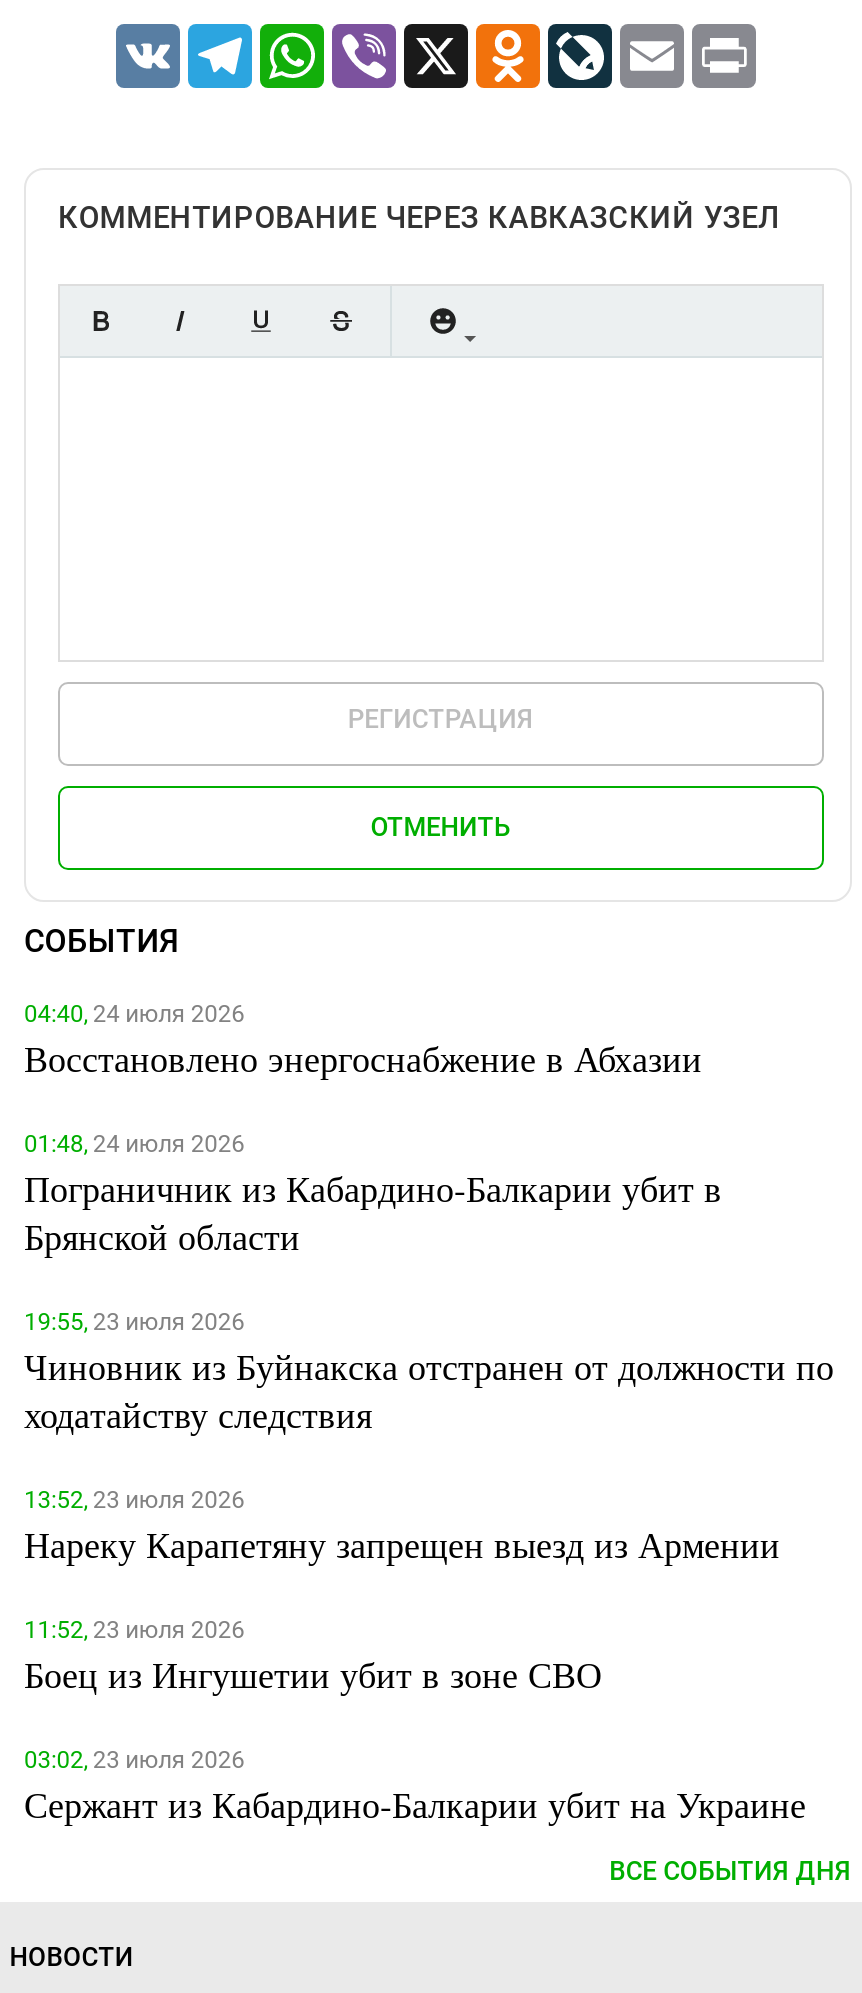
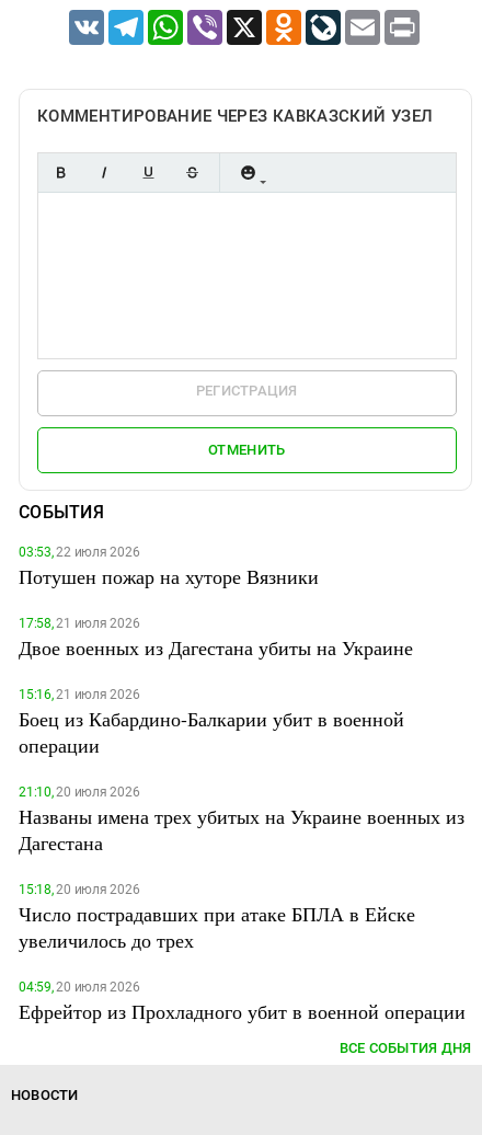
[24,999,702,1081] 04:40, 24 июля 2026 | Восстановлено энергоснабжение в Абхазии -> [19,544,319,589] 03:53, 22 июля 2026 | Потушен пожар на хуторе Вязники
[24,1129,722,1259] 01:48, 24 июля 2026 | Пограничник из Кабардино-Балкарии убит в | Брянской области -> [19,615,413,660] 17:58, 21 июля 2026 | Двое военных из Дагестана убиты на Украине
[24,1307,834,1437] 19:55, 23 июля 2026 | Чиновник из Буйнакска отстранен от должности по | ходатайству следствия -> [19,687,404,758] 15:16, 21 июля 2026 | Боец из Кабардино-Балкарии убит в военной | операции
[24,1485,780,1567] 13:52, 23 июля 2026 | Нареку Карапетяну запрещен выезд из Армении -> [19,784,464,855] 21:10, 20 июля 2026 | Названы имена трех убитых на Украине военных из | Дагестана
[24,1615,602,1697] 11:52, 23 июля 2026 | Боец из Ингушетии убит в зоне СВО -> [19,882,415,953] 15:18, 20 июля 2026 | Число пострадавших при атаке БПЛА в Ейске | увеличилось до трех
[24,1745,806,1827] 03:02, 23 июля 2026 | Сержант из Кабардино-Балкарии убит на Украине -> [19,979,466,1024] 04:59, 20 июля 2026 | Ефрейтор из Прохладного убит в военной операции

